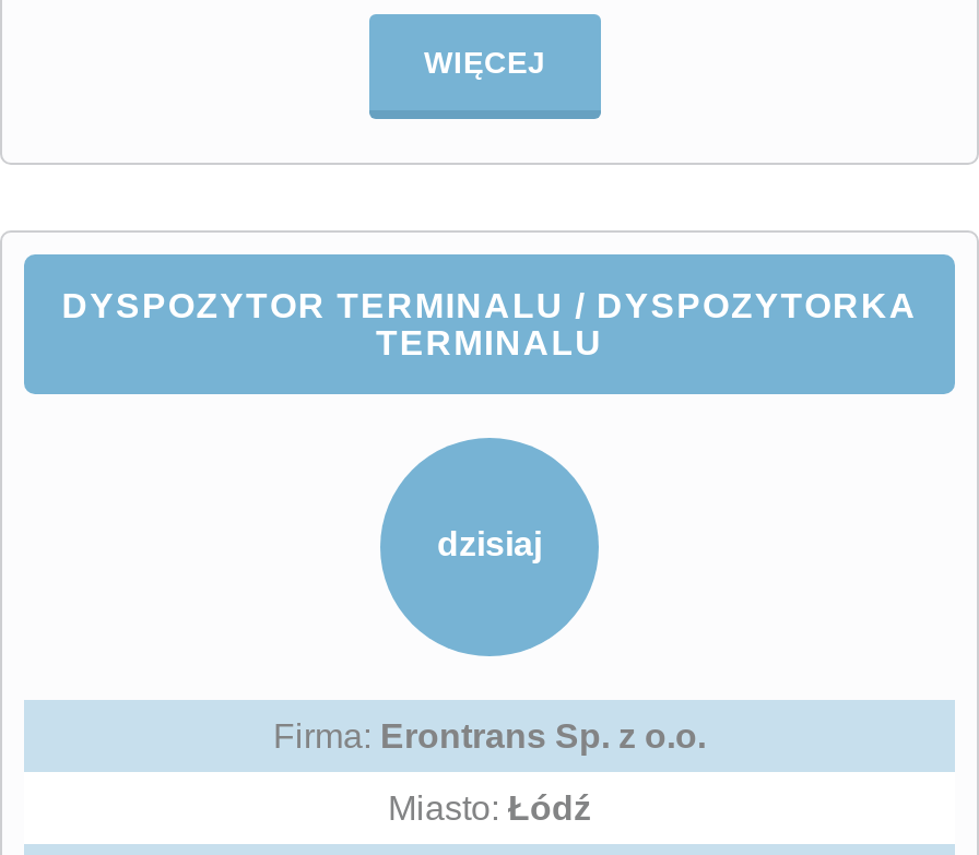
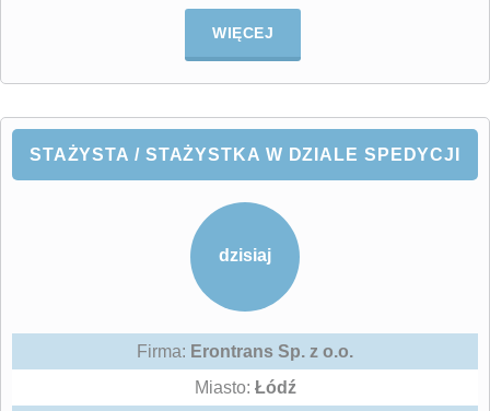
[62,287,917,361] DYSPOZYTOR TERMINALU / DYSPOZYTORKA | TERMINALU -> [29,145,461,164] STAŻYSTA / STAŻYSTKA W DZIALE SPEDYCJI

